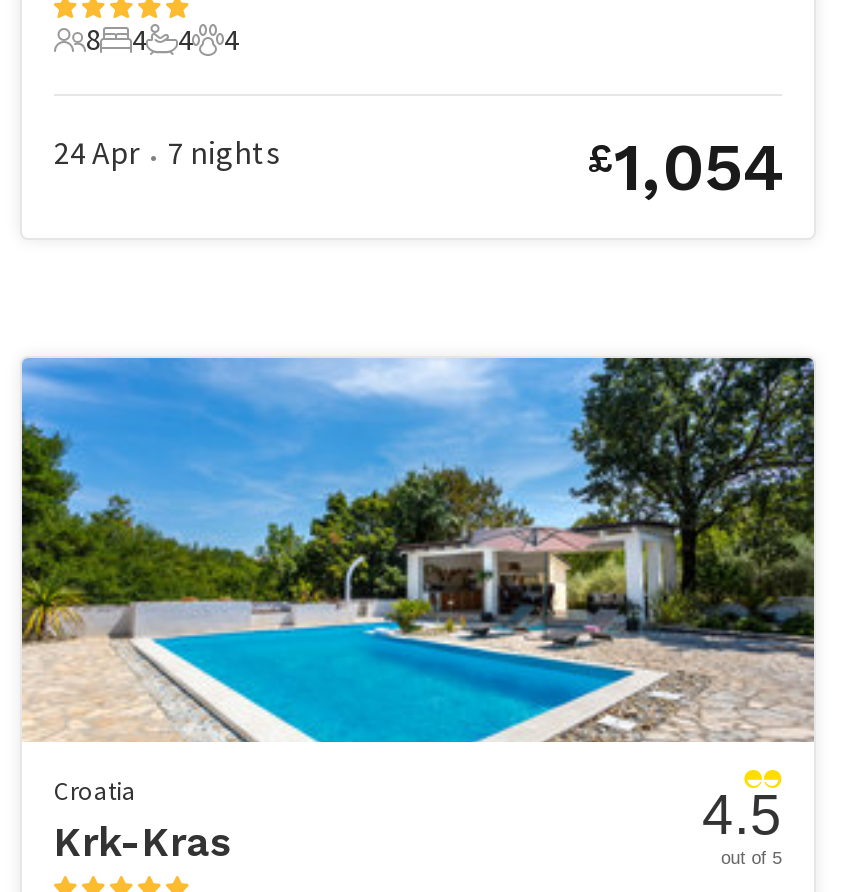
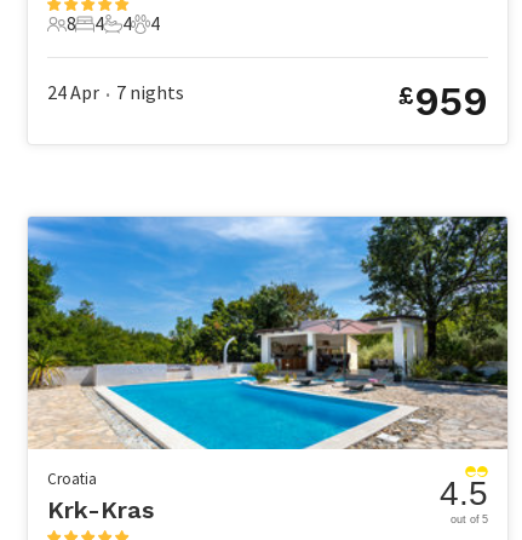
[588,129,782,207] £1,054 -> [398,78,488,125] £959

